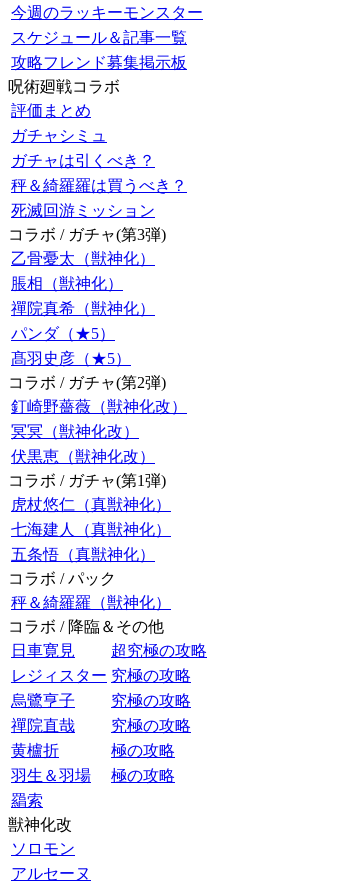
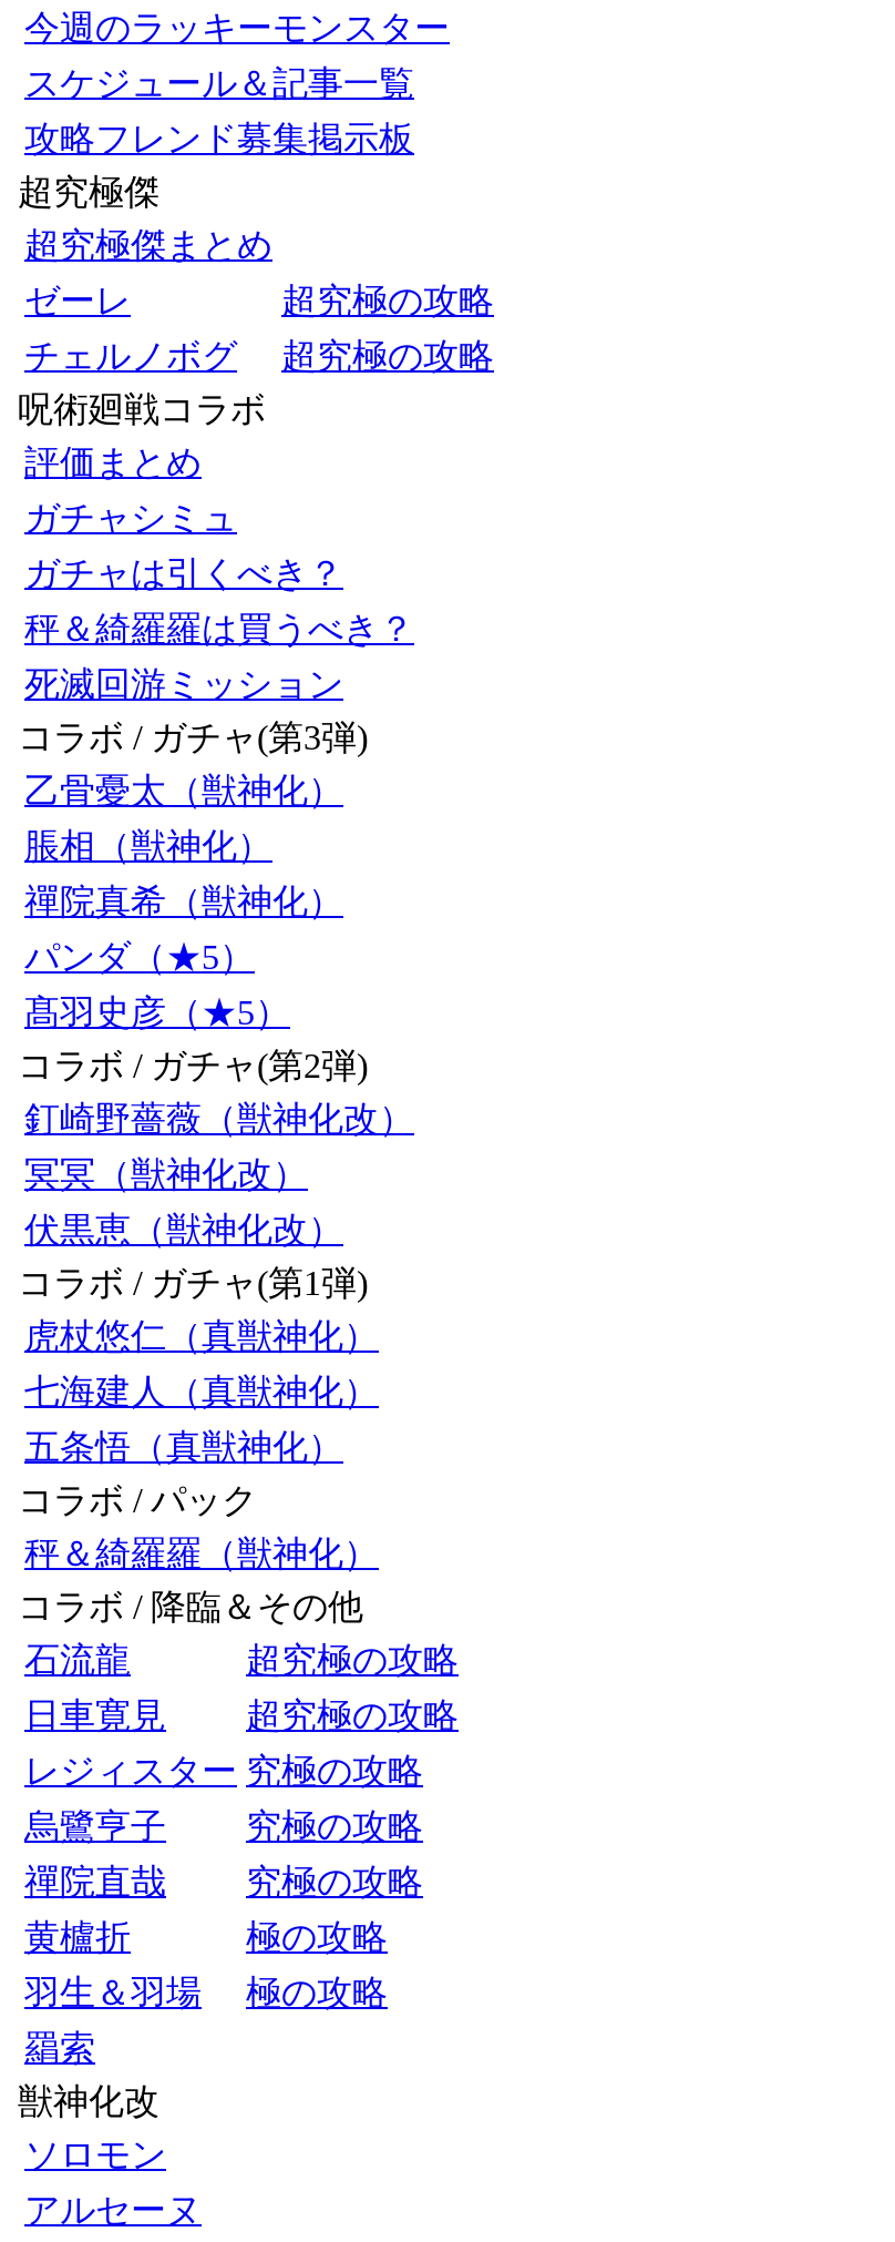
none -> [18,173,494,375] 超究極傑 | 超究極傑まとめ | ゼーレ | 超究極の攻略 | チェルノボグ | 超究極の攻略
none -> [24,1641,459,1679] 石流龍 | 超究極の攻略

